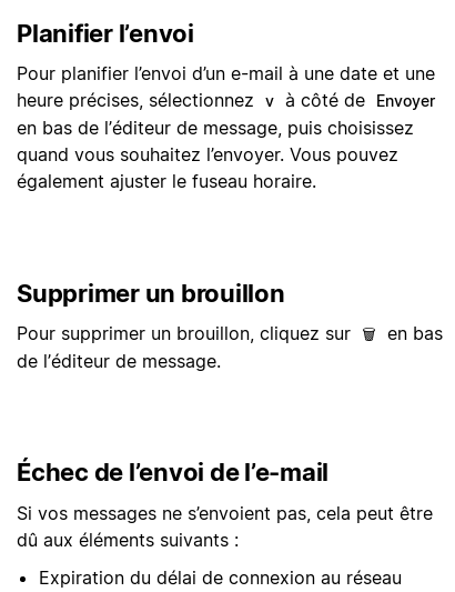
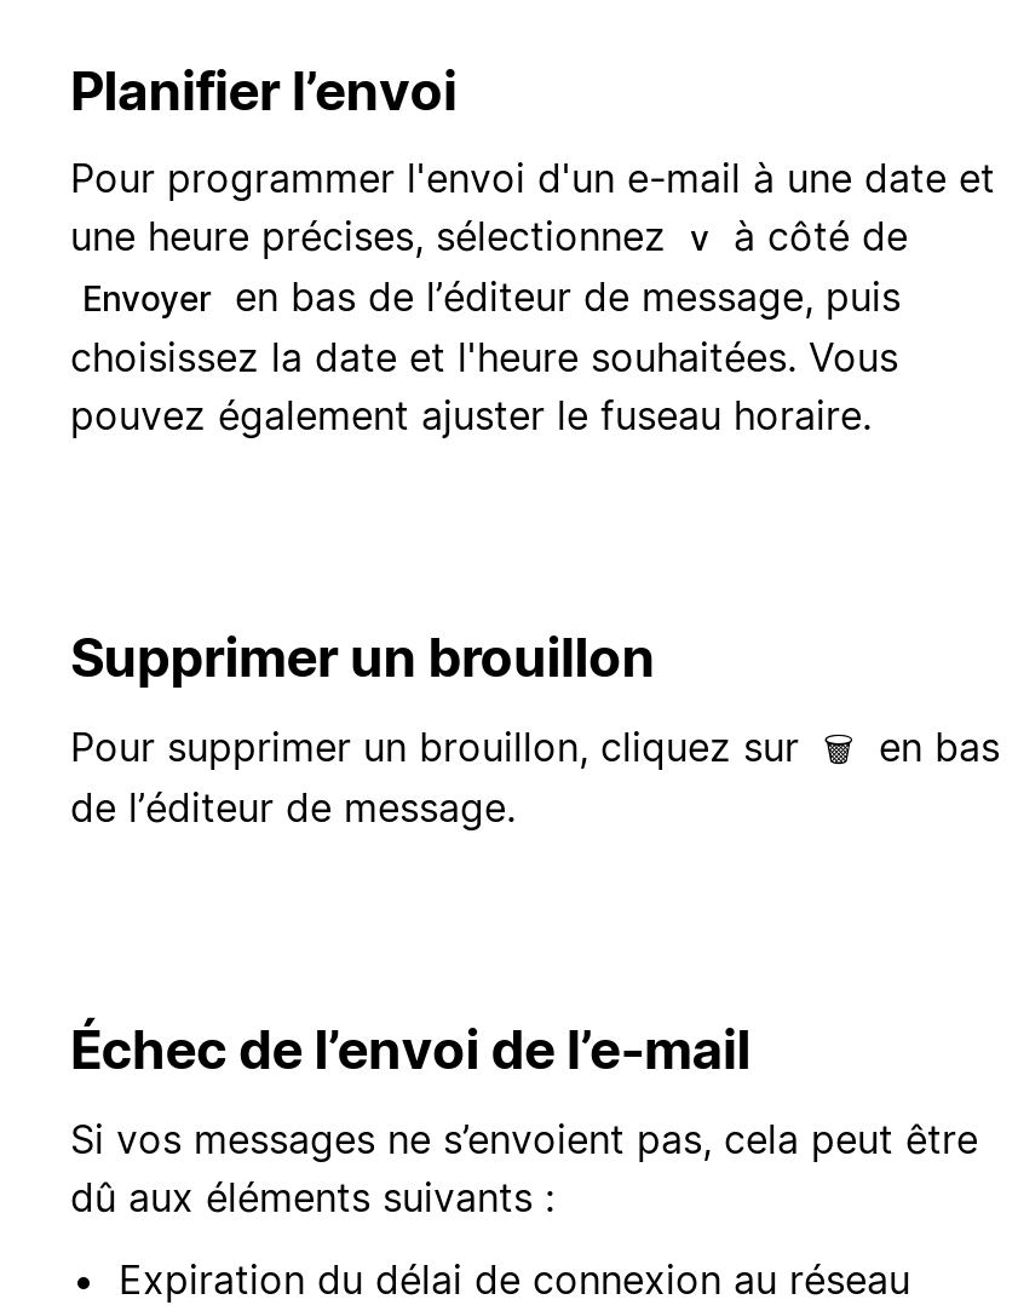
[17,62,435,192] Pour planifier l’envoi d’un e-mail à une date et une | heure précises, sélectionnez v à côté de Envoyer | en bas de l’éditeur de message, puis choisissez | quand vous souhaitez l’envoyer. Vous pouvez | également ajuster le fuseau horaire. -> [70,154,995,440] Pour programmer l'envoi d'un e-mail à une date et | une heure précises, sélectionnez v à côté de | Envoyer en bas de l’éditeur de message, puis | choisissez la date et l'heure souhaitées. Vous | pouvez également ajuster le fuseau horaire.

